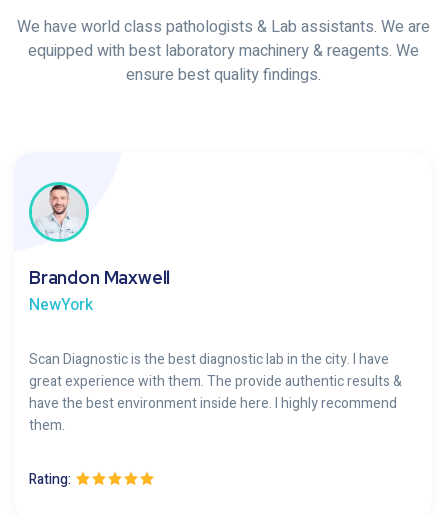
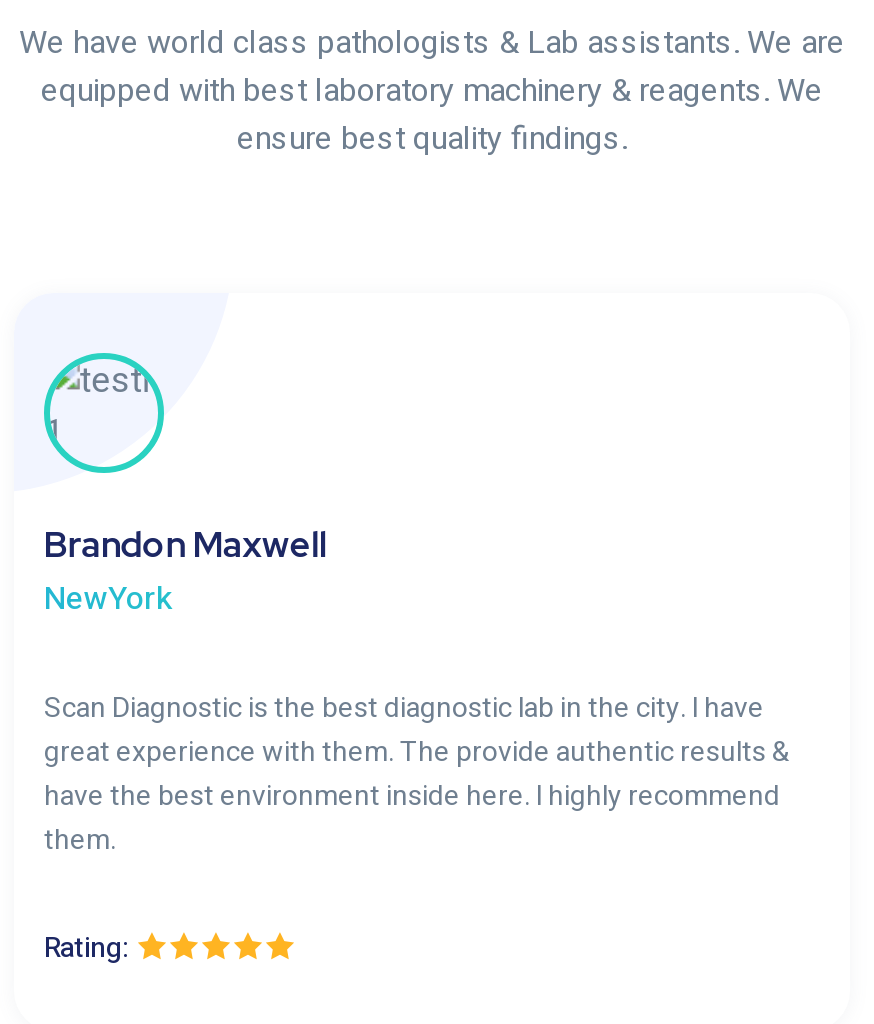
[32,181,86,243] [image] -> [50,350,160,476] [image]

